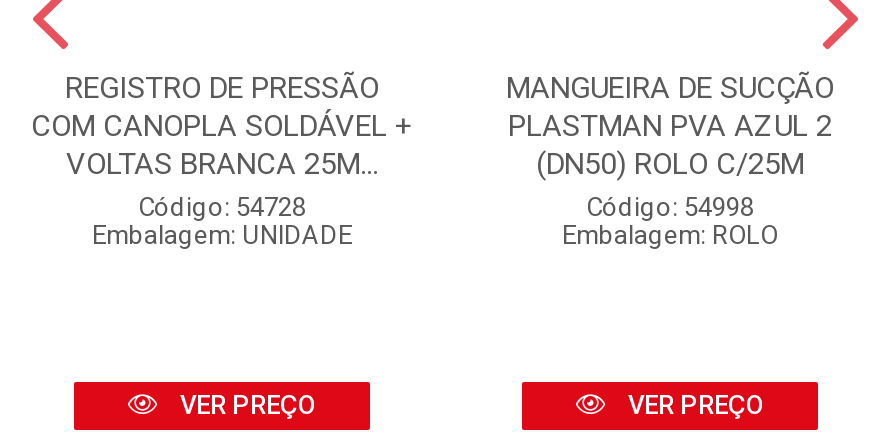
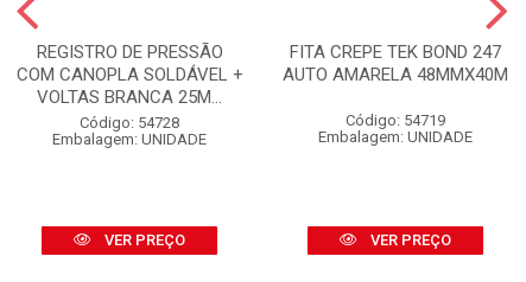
[506,69,834,249] MANGUEIRA DE SUCÇÃO | PLASTMAN PVA AZUL 2 | (DN50) ROLO C/25M | Código: 54998 | Embalagem: ROLO -> [283,41,508,145] FITA CREPE TEK BOND 247 | AUTO AMARELA 48MMX40M | Código: 54719 | Embalagem: UNIDADE

